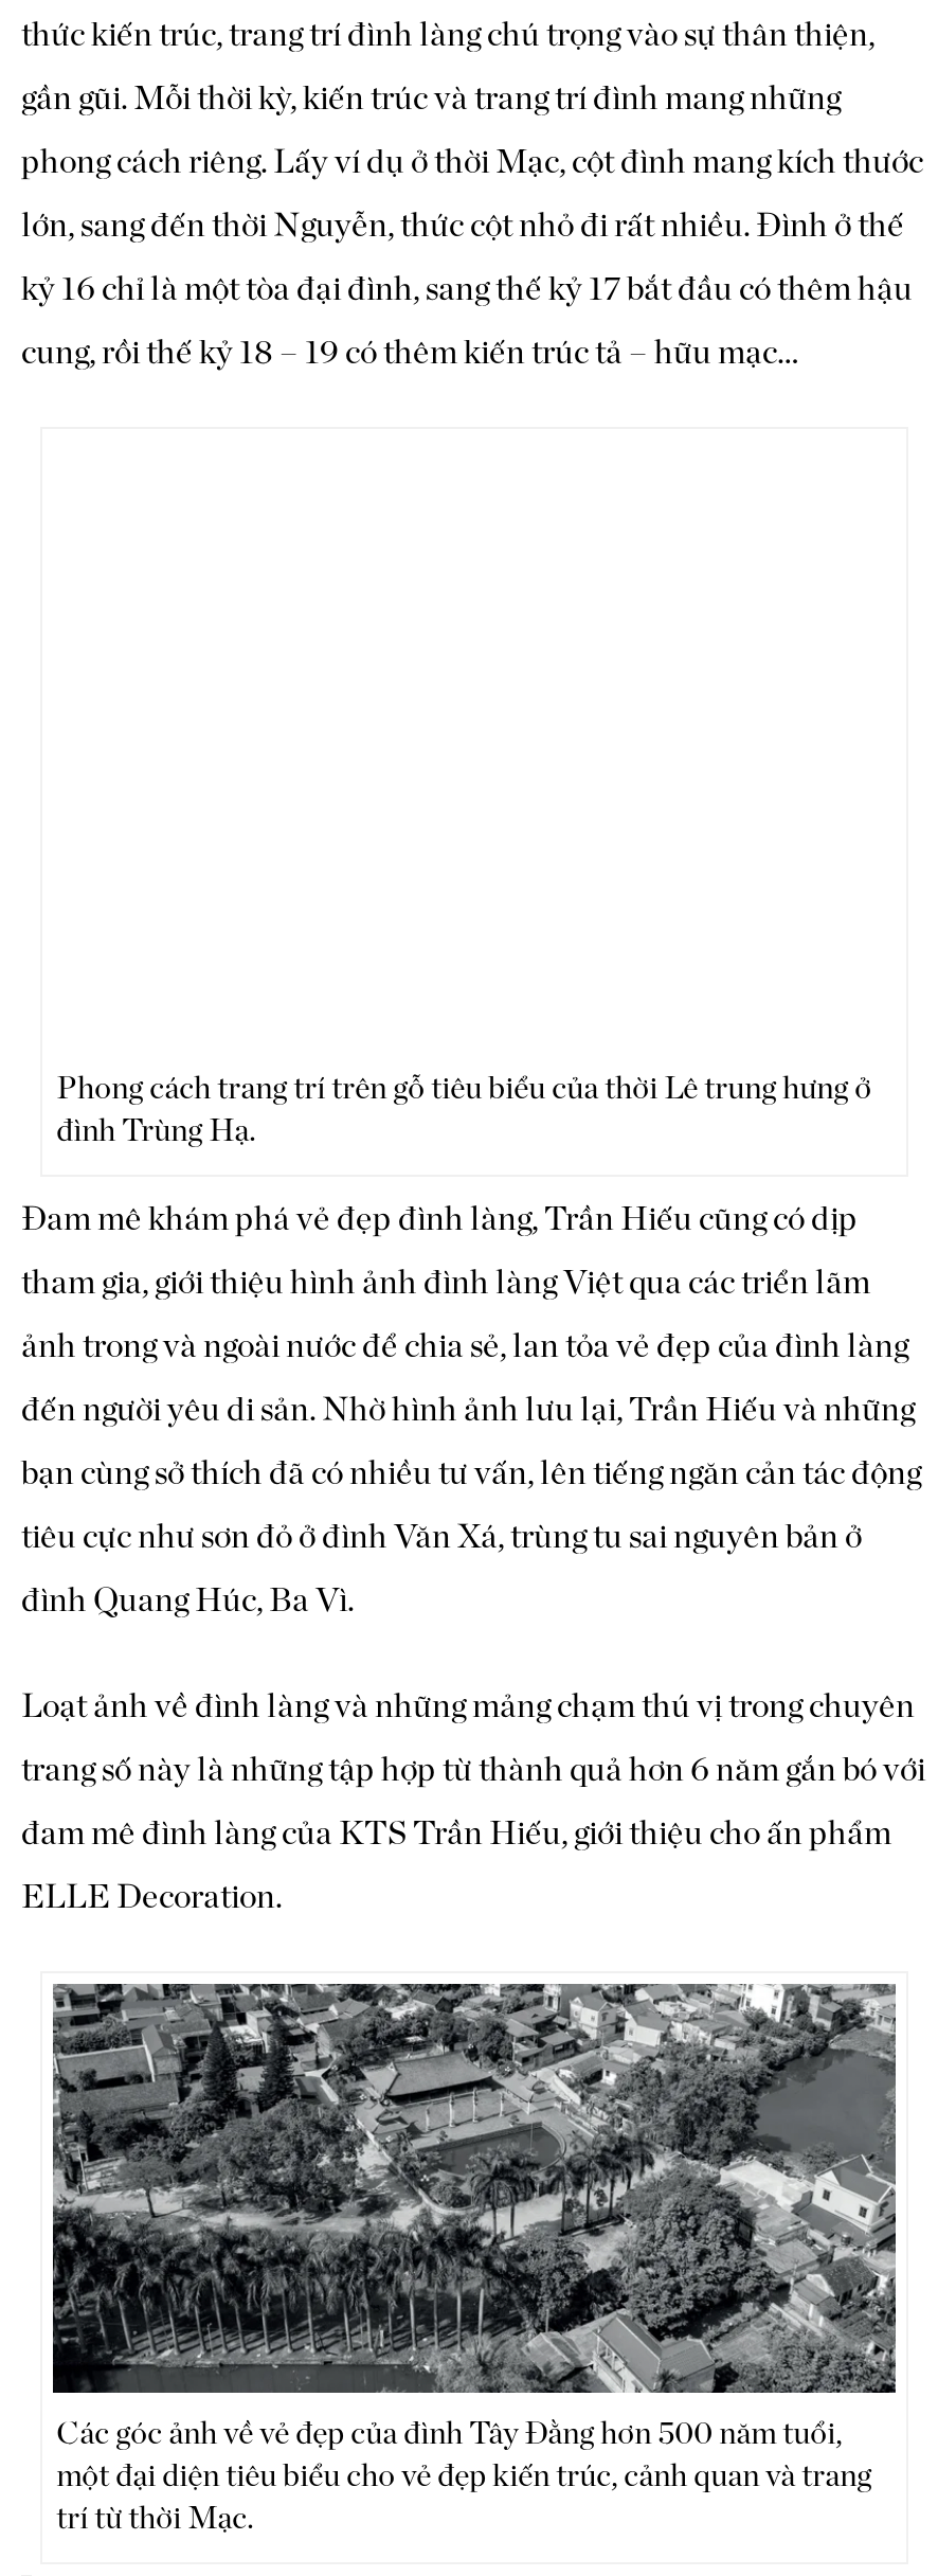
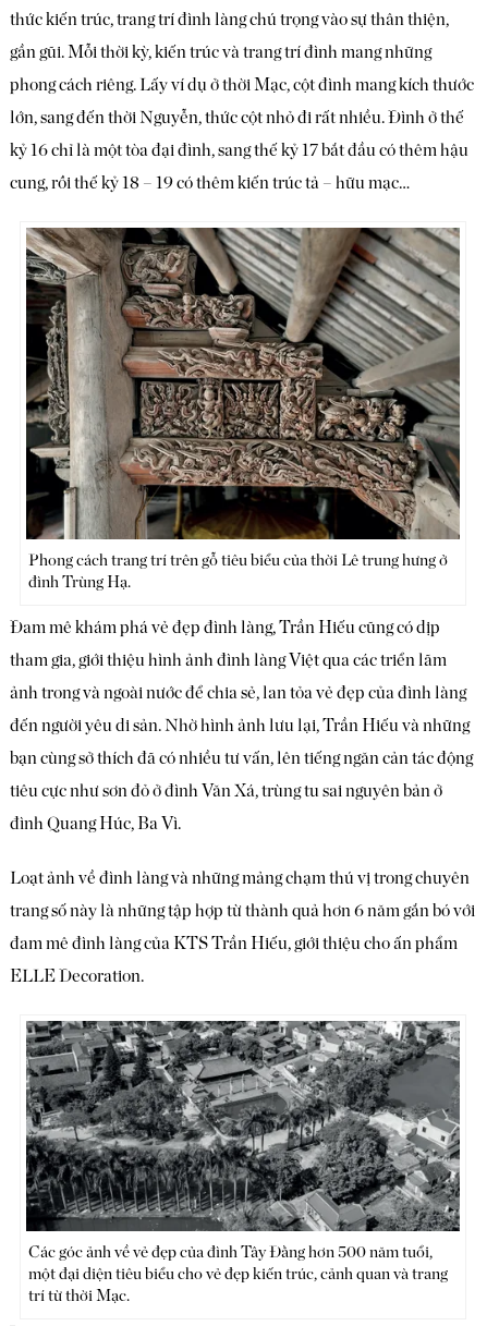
none -> [25,227,461,540] [image]

